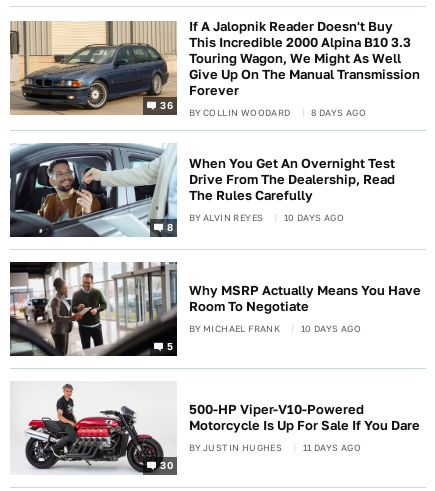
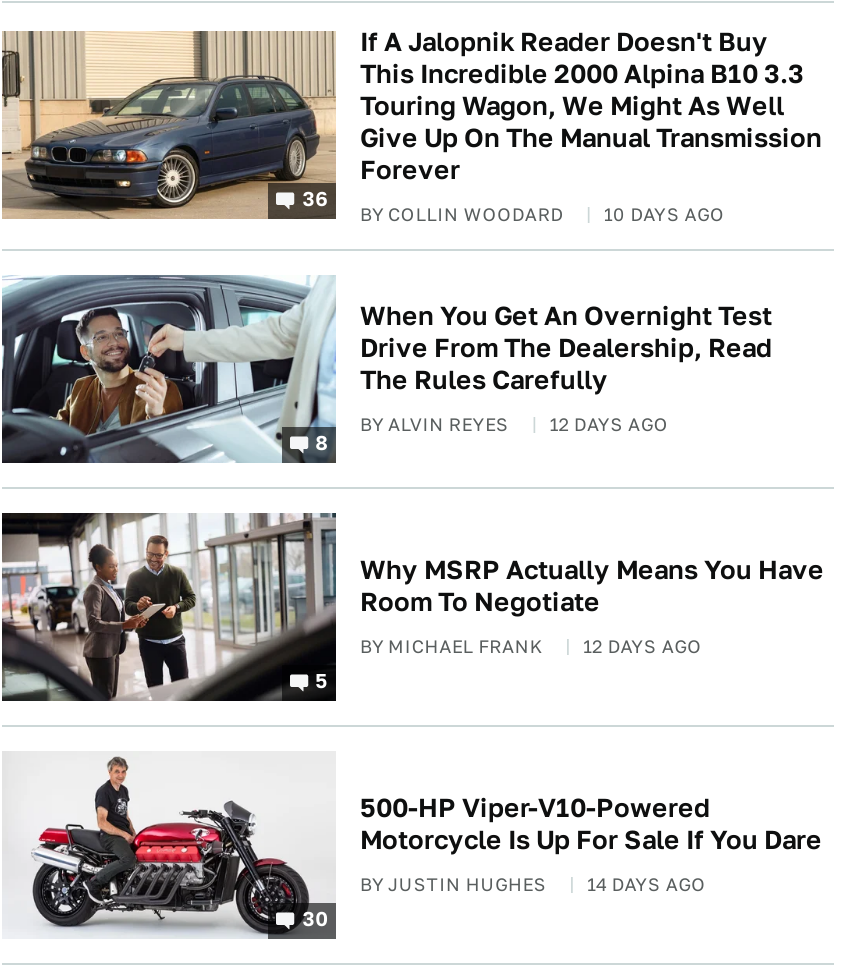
[189,107,366,118] BY COLLIN WOODARD 8 DAYS AGO -> [360,202,725,224] BY COLLIN WOODARD 10 DAYS AGO
[189,212,344,223] BY ALVIN REYES 10 DAYS AGO -> [360,413,668,435] BY ALVIN REYES 12 DAYS AGO
[189,323,361,334] BY MICHAEL FRANK 10 DAYS AGO -> [360,635,702,657] BY MICHAEL FRANK 12 DAYS AGO
[189,442,361,453] BY JUSTIN HUGHES 11 DAYS AGO -> [360,873,706,895] BY JUSTIN HUGHES 14 DAYS AGO

